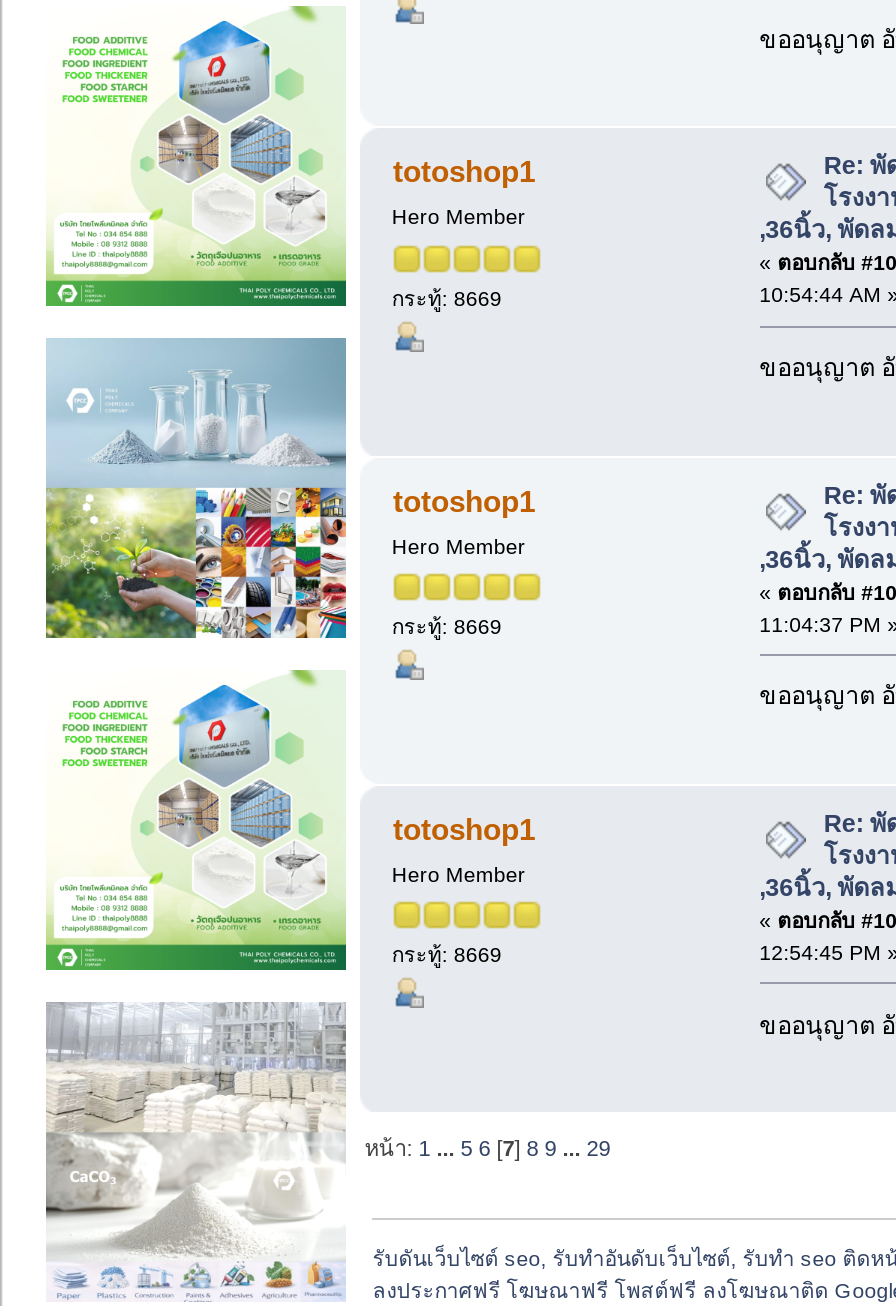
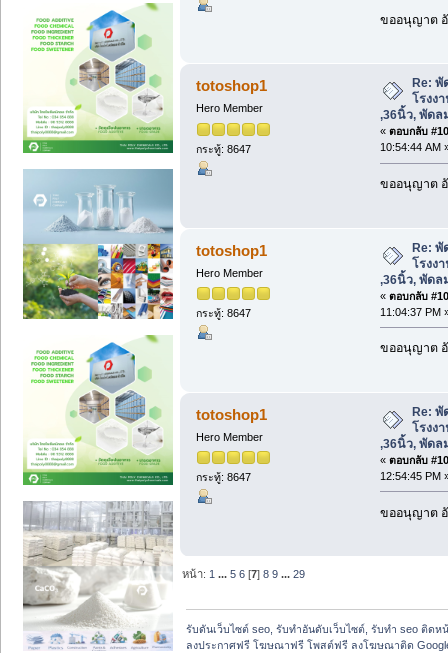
[392,285,502,309] กระทู้: 8669 -> [196,143,251,155] กระทู้: 8647
[392,614,502,638] กระทู้: 8669 -> [196,307,251,319] กระทู้: 8647
[392,942,502,966] กระทู้: 8669 -> [196,471,251,483] กระทู้: 8647

